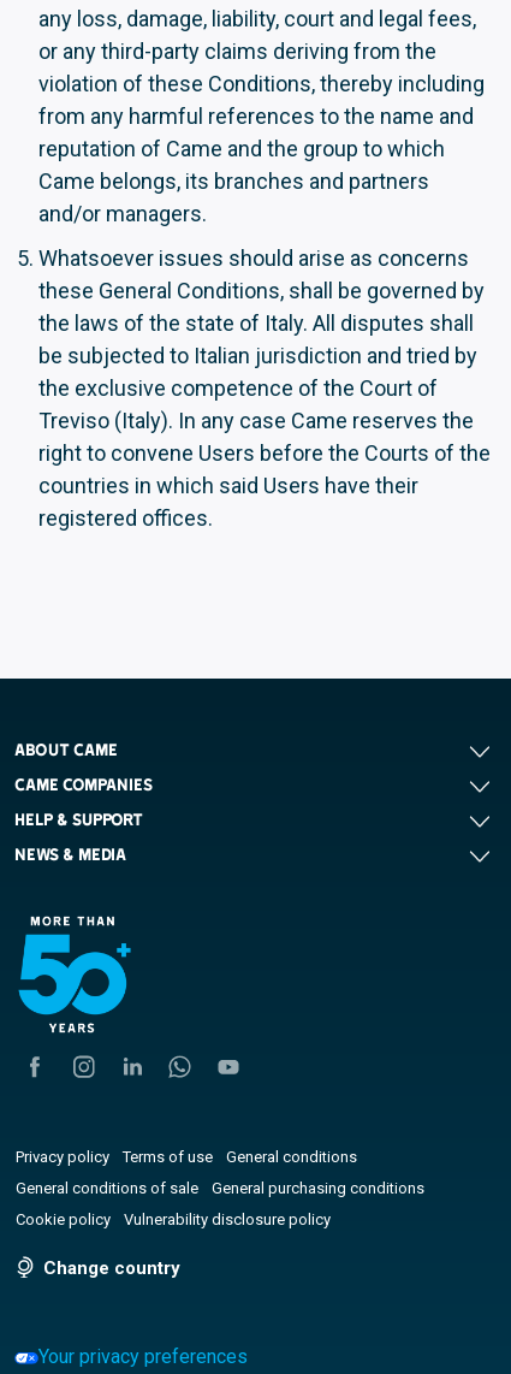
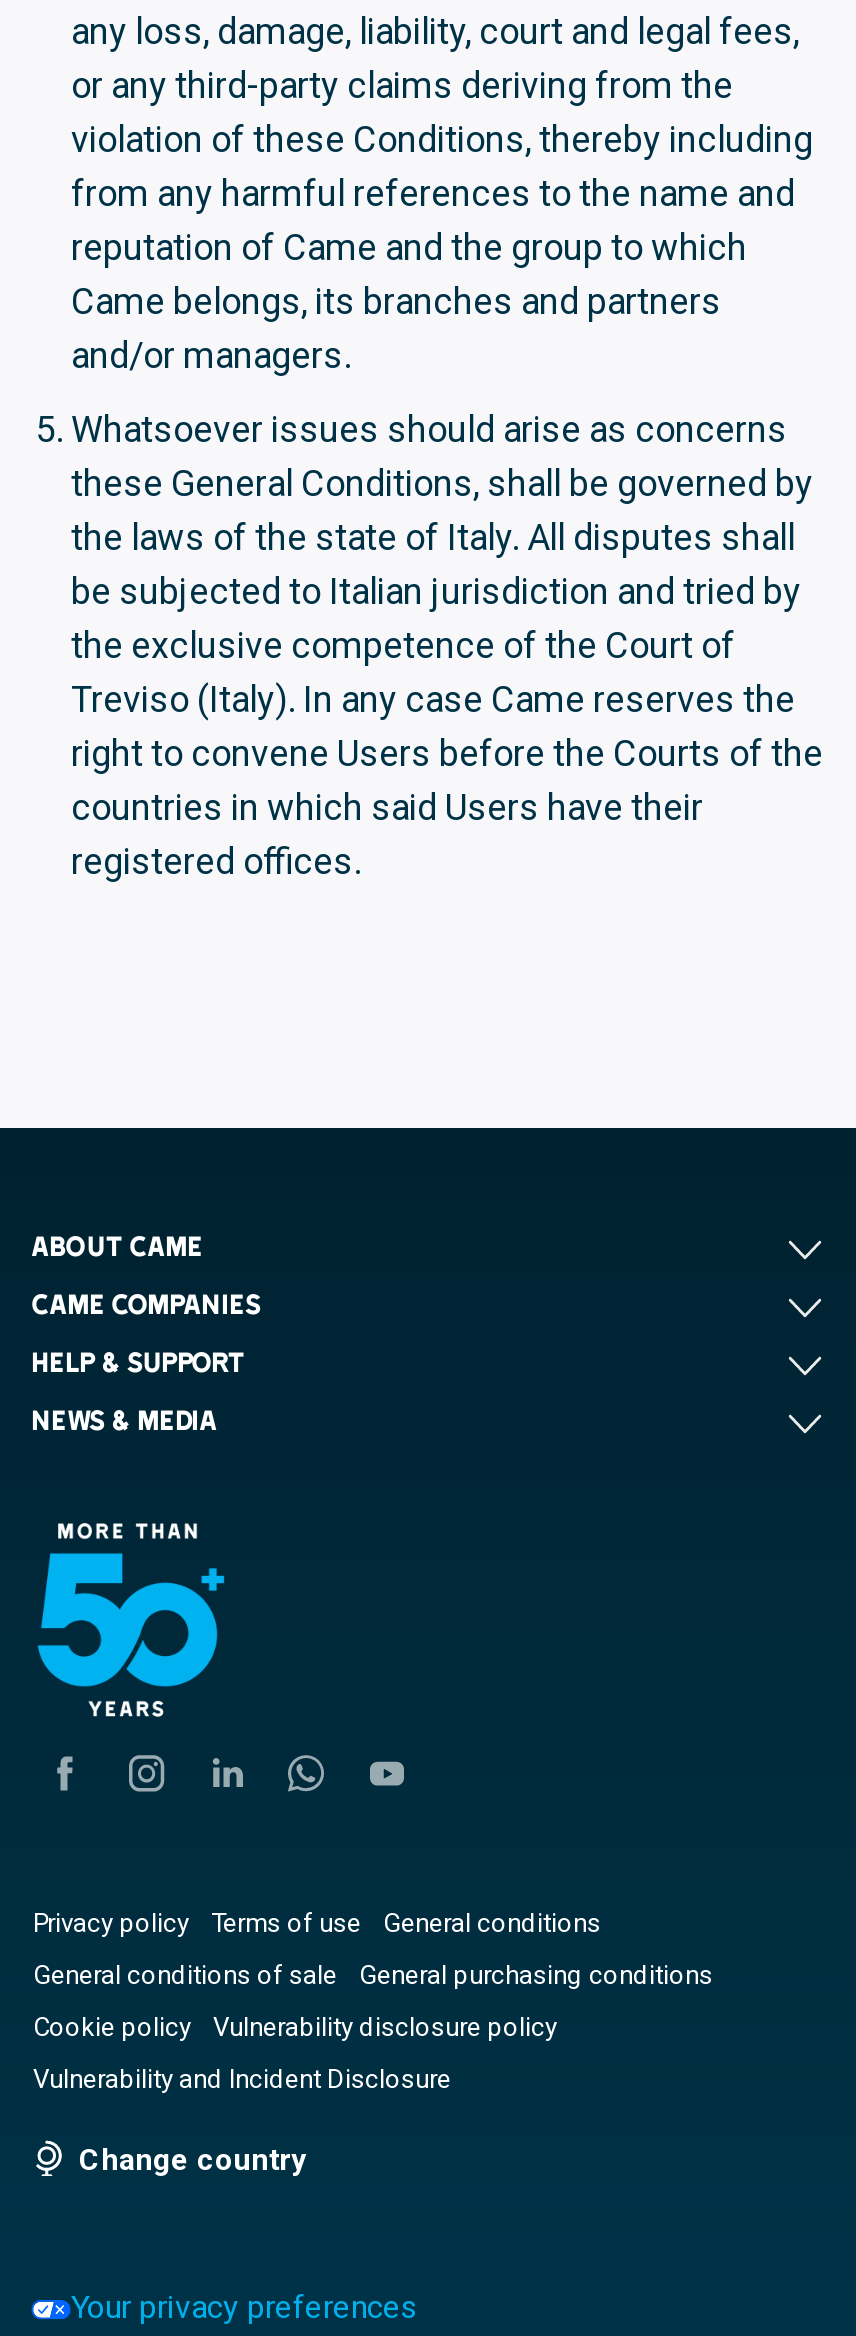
none -> [33,2064,451,2094] Vulnerability and Incident Disclosure

